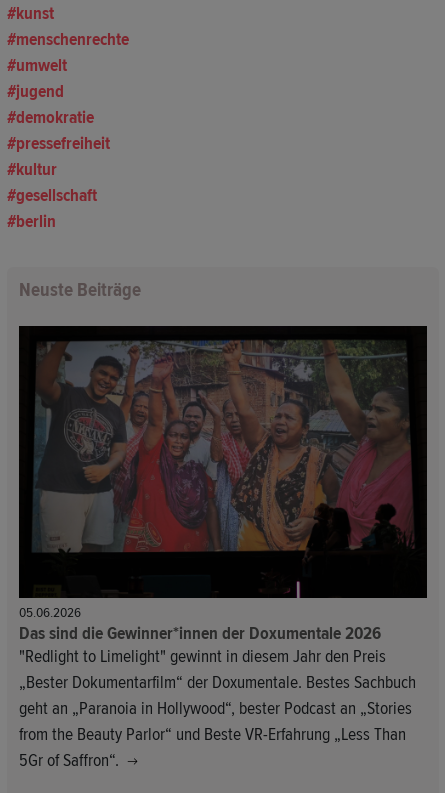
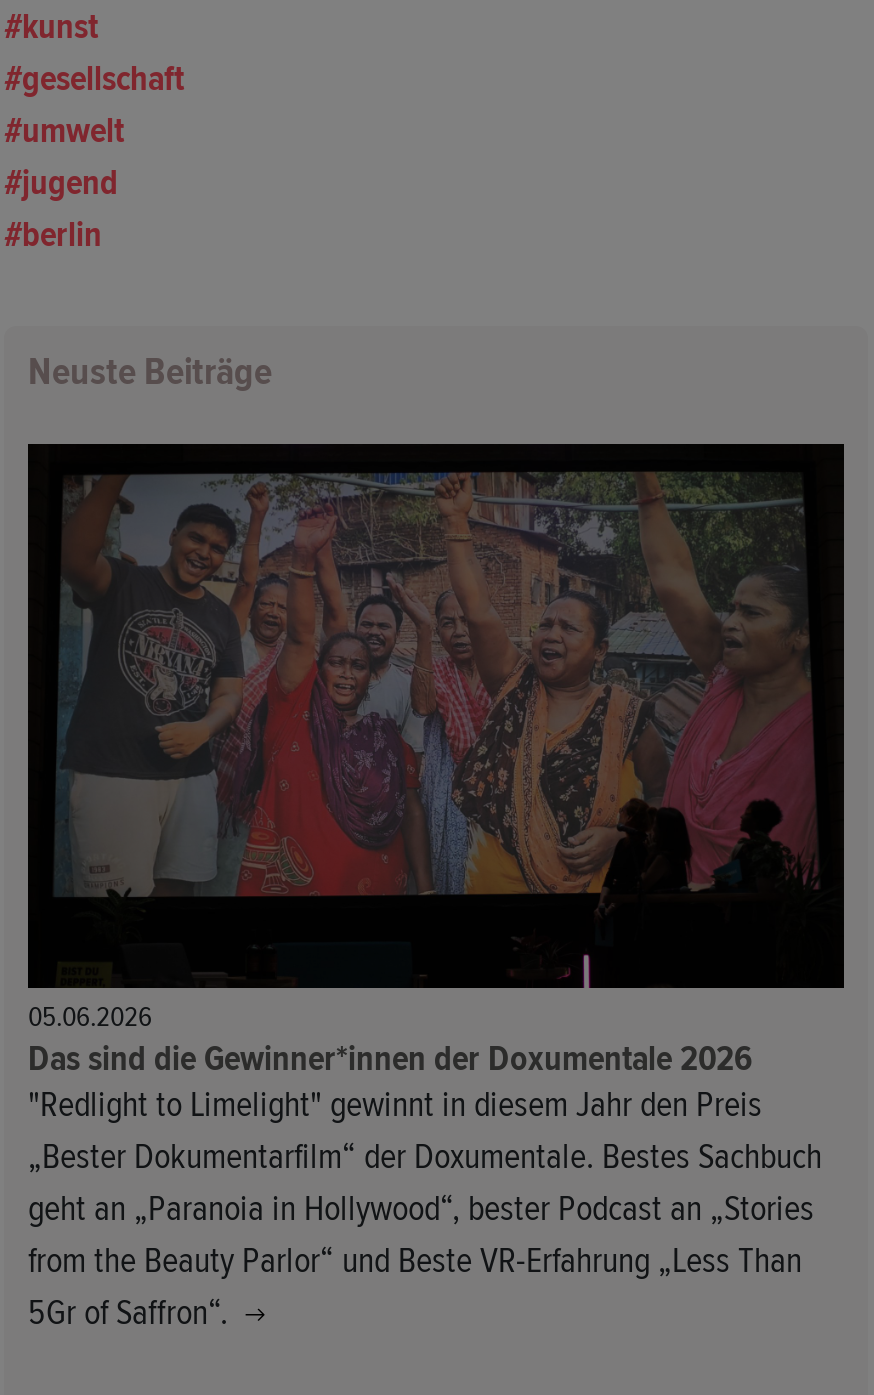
[16,29,129,50] menschenrechte -> none
[16,107,110,180] demokratie | pressefreiheit | kultur -> none
moved [16,185,97,206] -> [22,59,184,101]: gesellschaft

